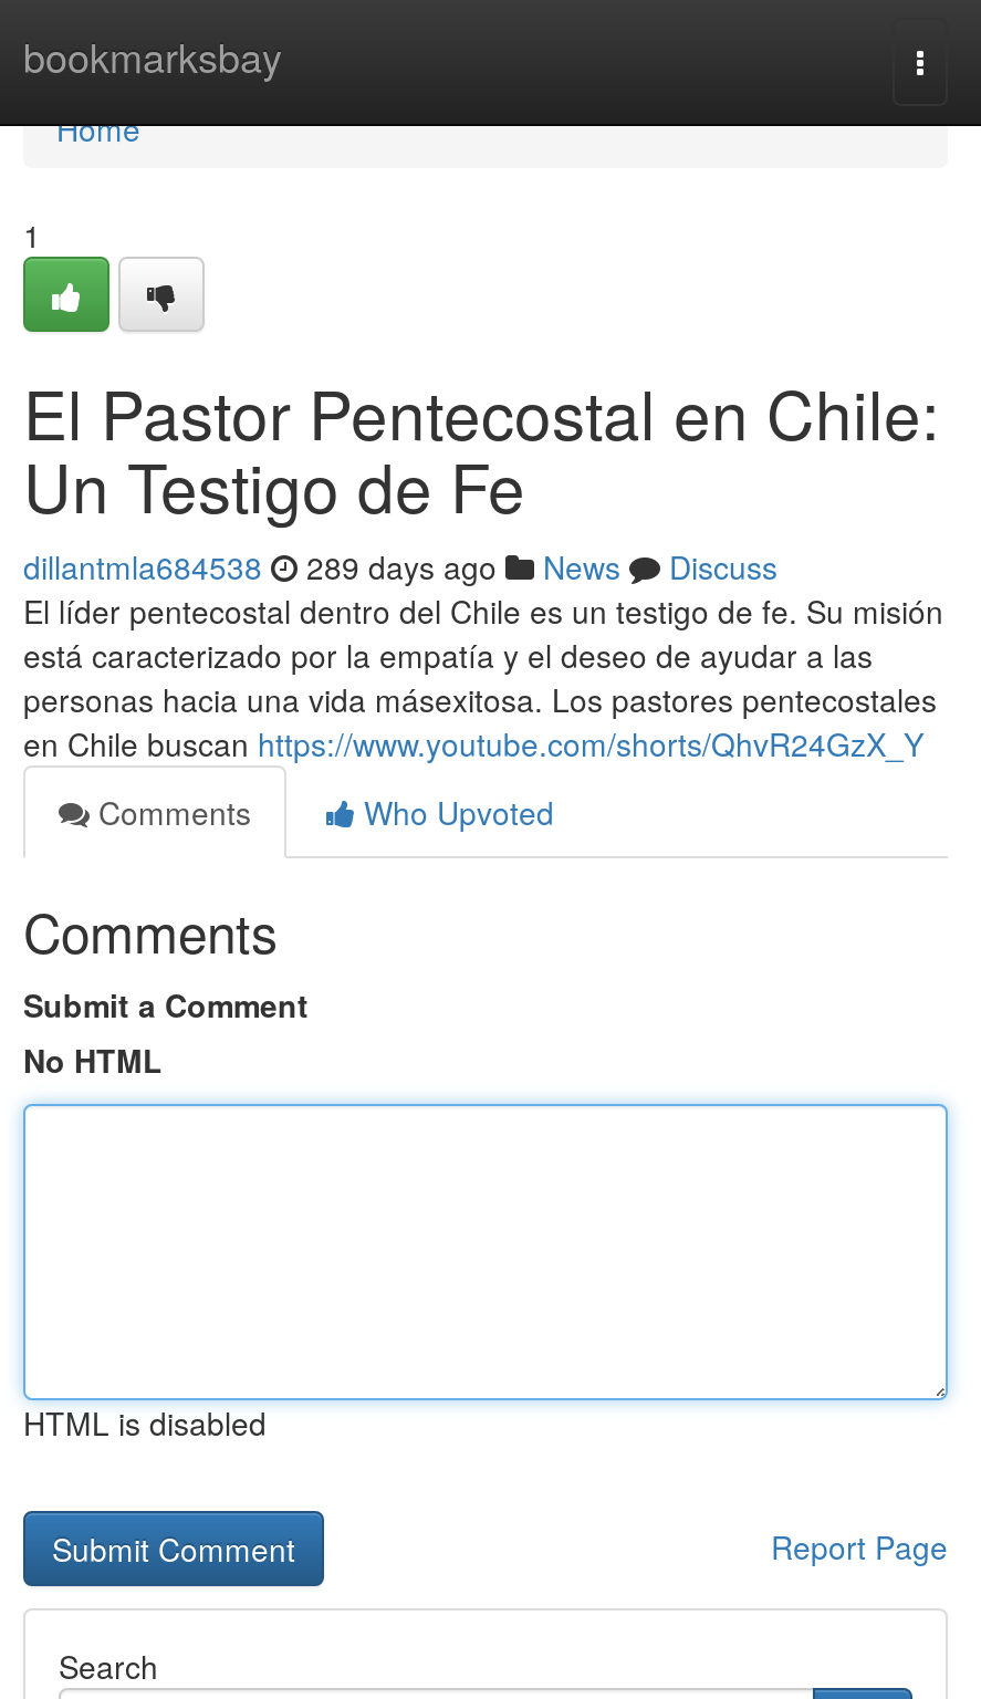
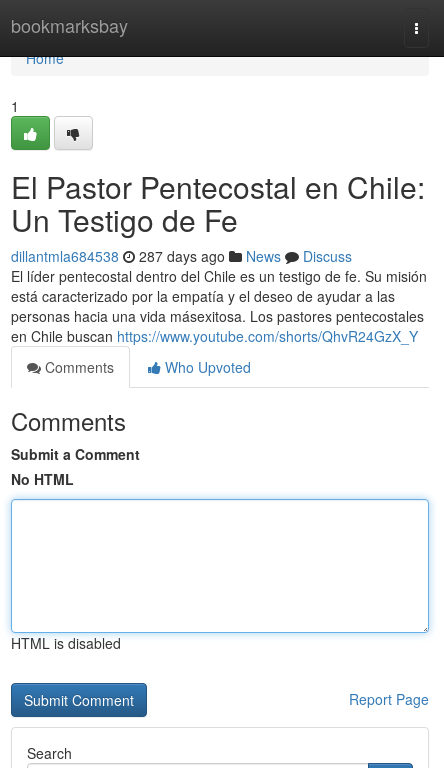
[23,544,778,588] dillantmla684538 289 days ago News Discuss -> [11,246,352,266] dillantmla684538 287 days ago News Discuss

